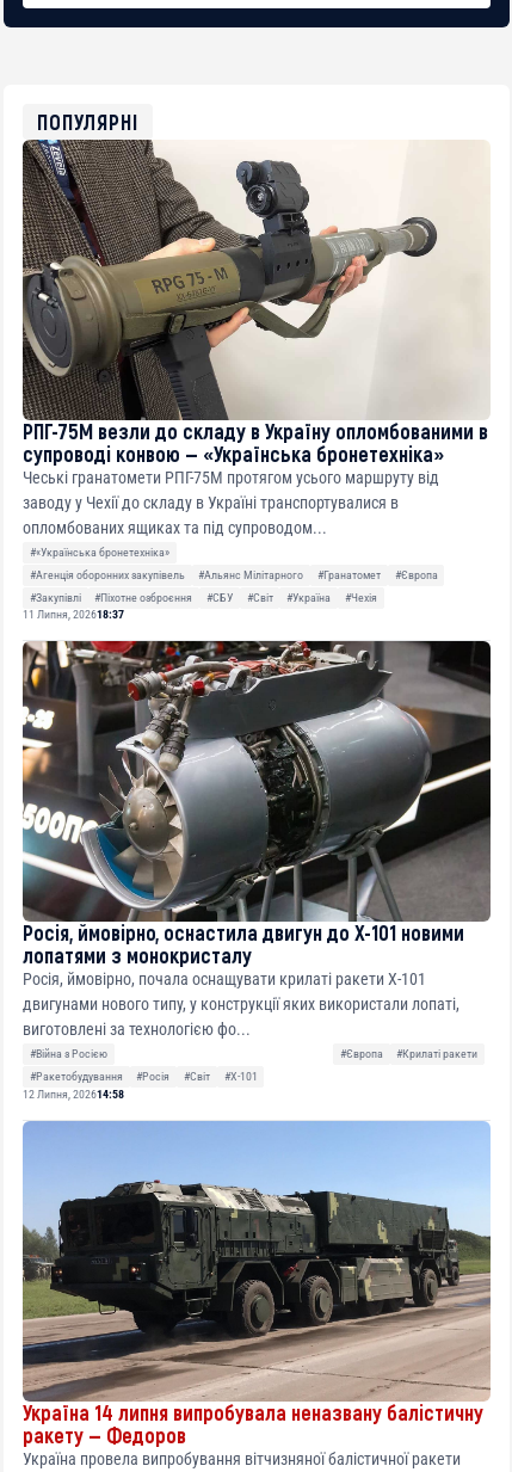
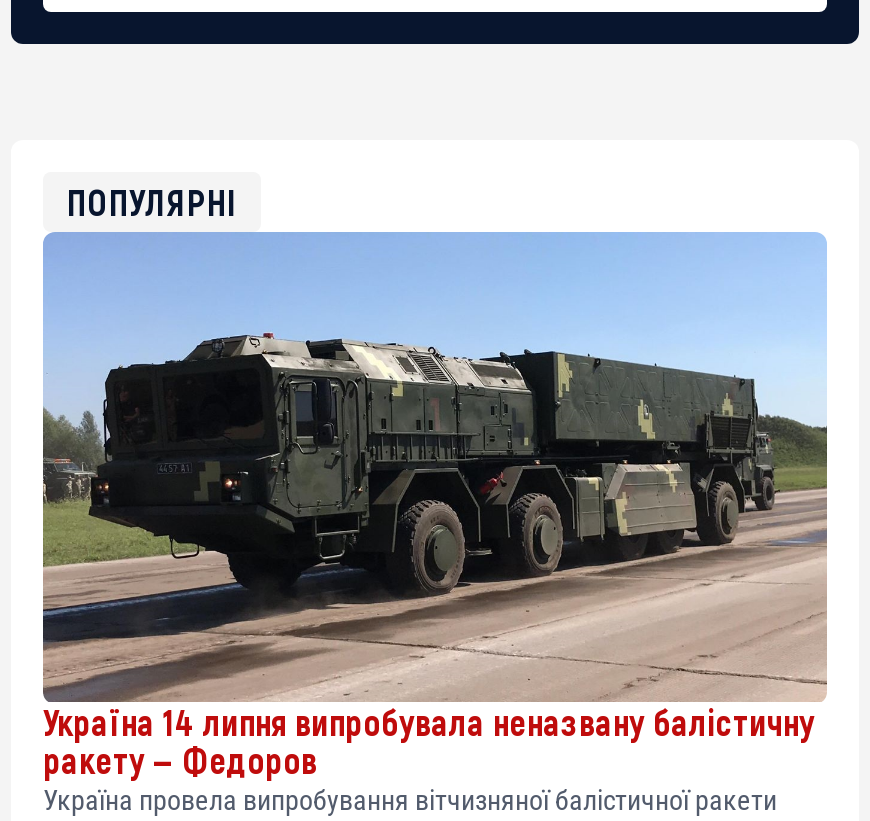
[21,138,488,621] [image] | РПГ-75М везли до складу в Україну опломбованими в | супроводі конвою — «Українська бронетехніка» | Чеські гранатомети РПГ-75М протягом усього маршруту від | заводу у Чехії до складу в Україні транспортувалися в | опломбованих ящиках та під супроводом... | #«Українська бронетехніка» | #Агенція оборонних закупівель | #Альянс Мілітарного | #Гранатомет | #Європа | #Закупівлі | #Піхотне озброєння | #СБУ | #Світ | #Україна | #Чехія | 11 Липня, 2026 18:37 -> none
[21,640,492,1100] [image] | Росія, ймовірно, оснастила двигун до Х-101 новими | лопатями з монокристалу | Росія, ймовірно, почала оснащувати крилаті ракети Х-101 | двигунами нового типу, у конструкції яких використали лопаті, | виготовлені за технологією фо... | #Війна з Росією | #Європа | #Крилаті ракети | #Ракетобудування | #Росія | #Світ | #Х-101 | 12 Липня, 2026 14:58 -> none

